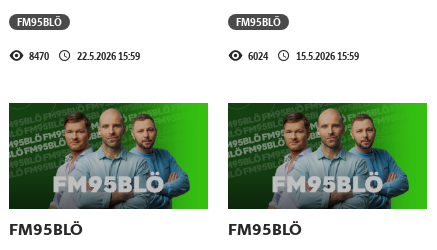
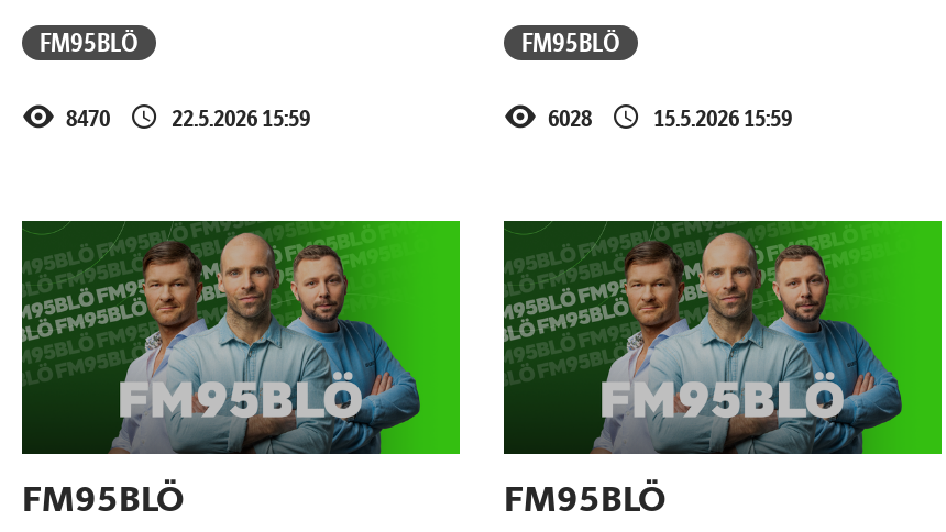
[248,48,359,64] 6024 15.5.2026 15:59 -> [548,99,792,134] 6028 15.5.2026 15:59

